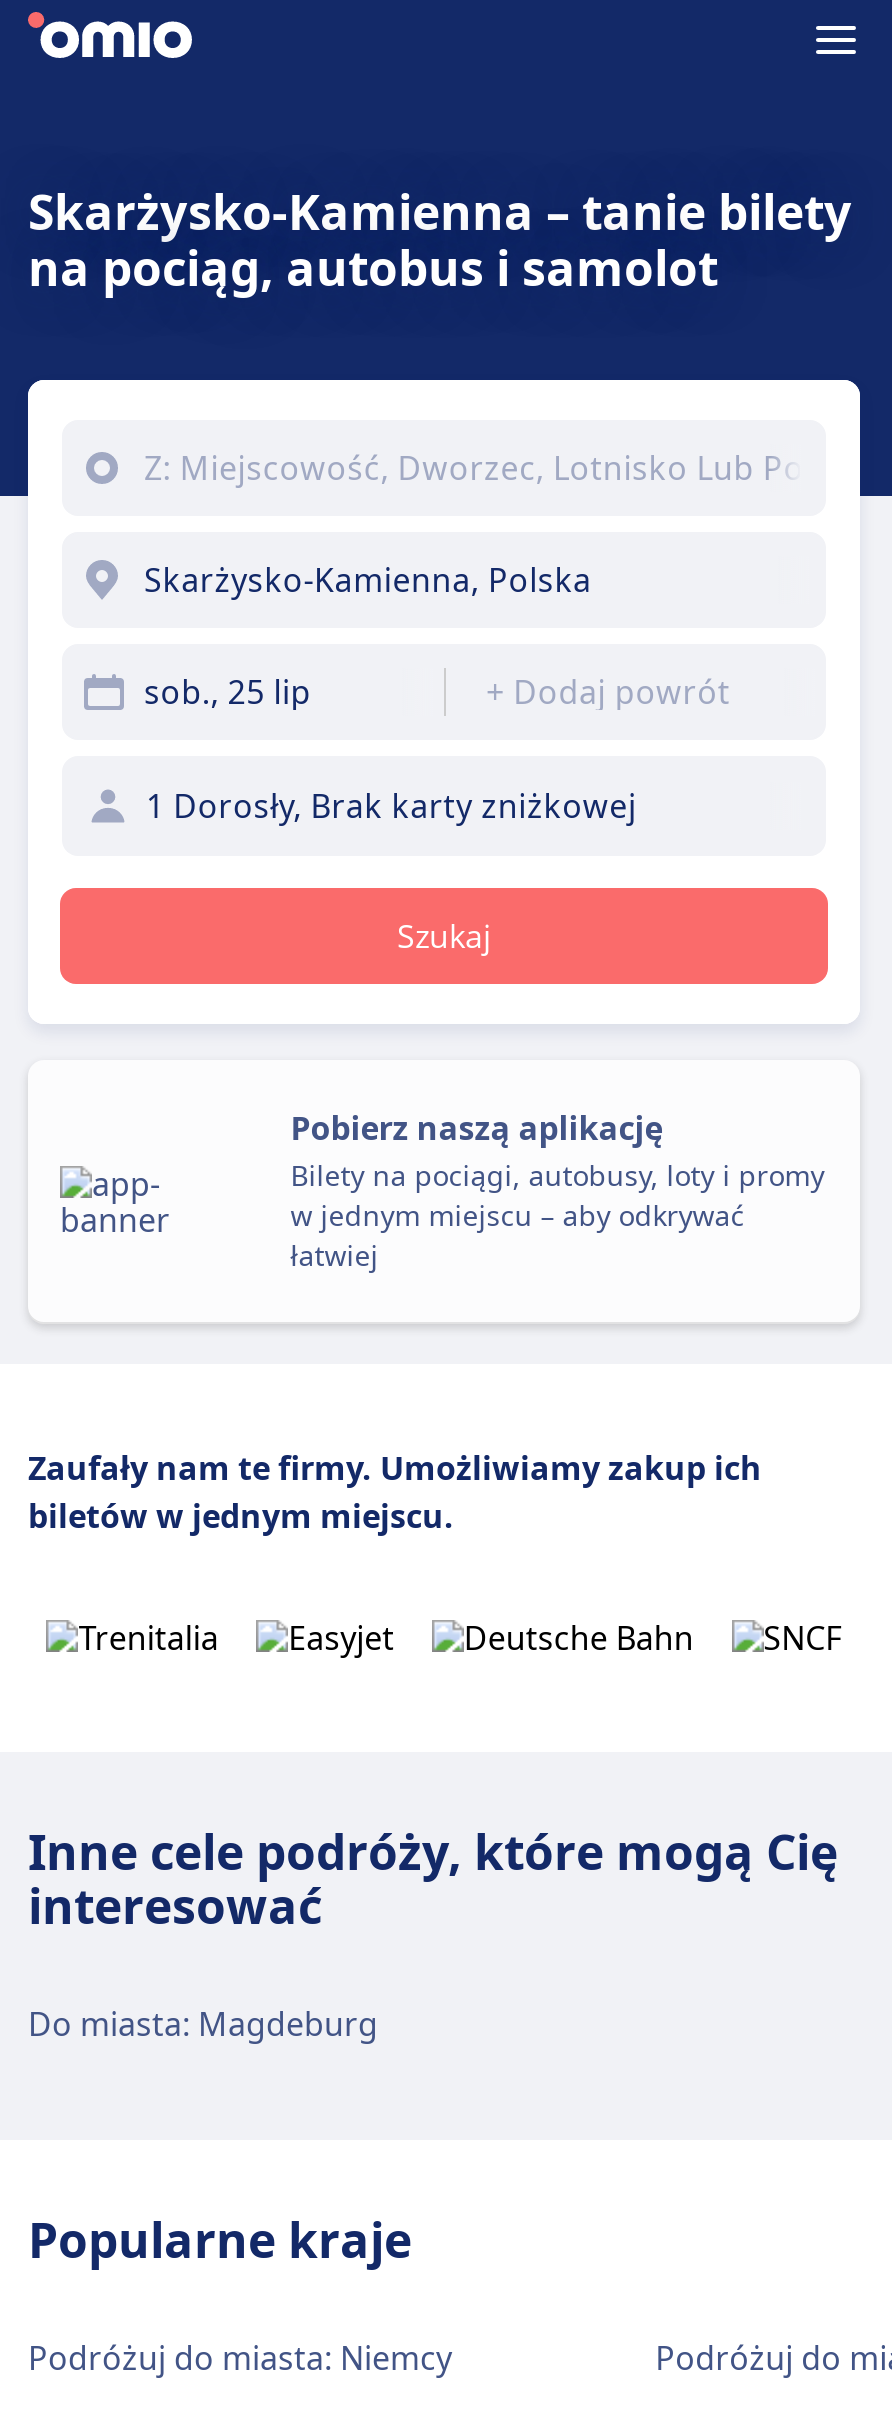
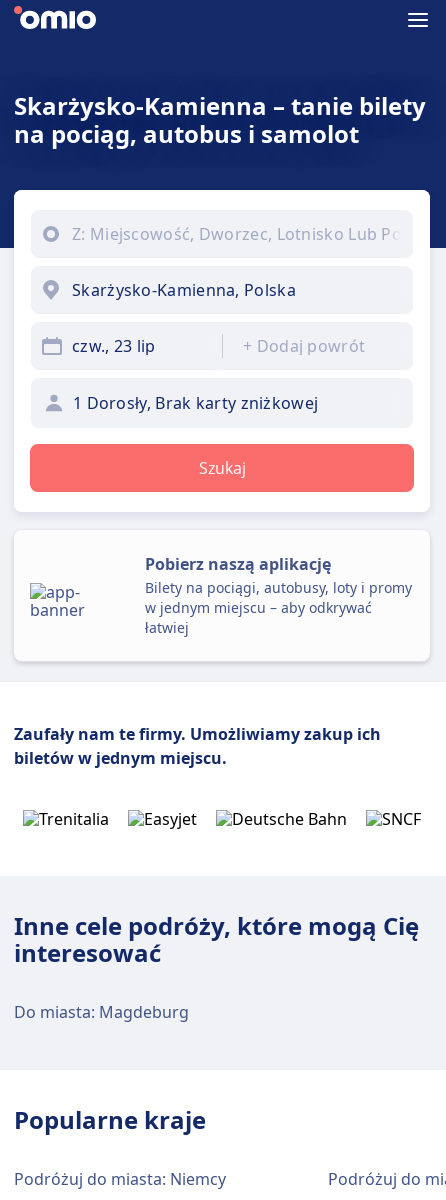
[144,670,311,714] sob., 25 lip -> [72,335,156,357] czw., 23 lip

